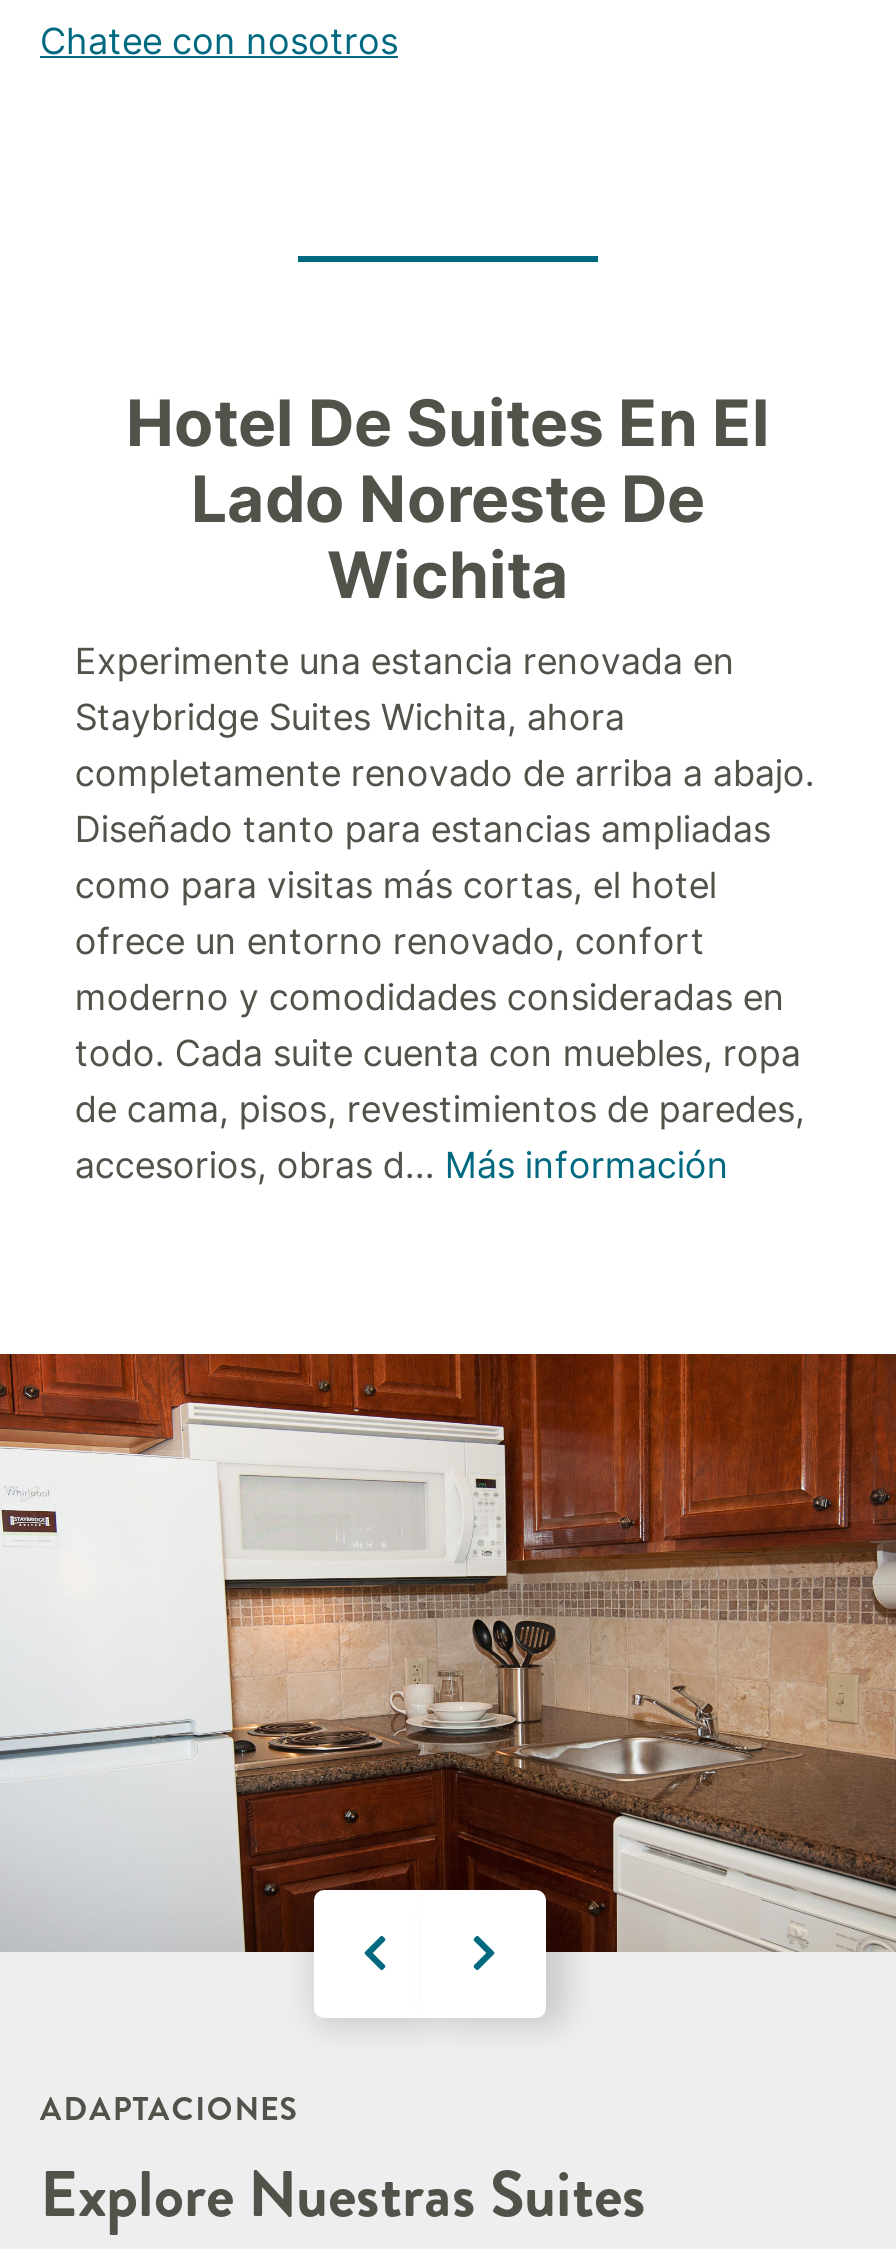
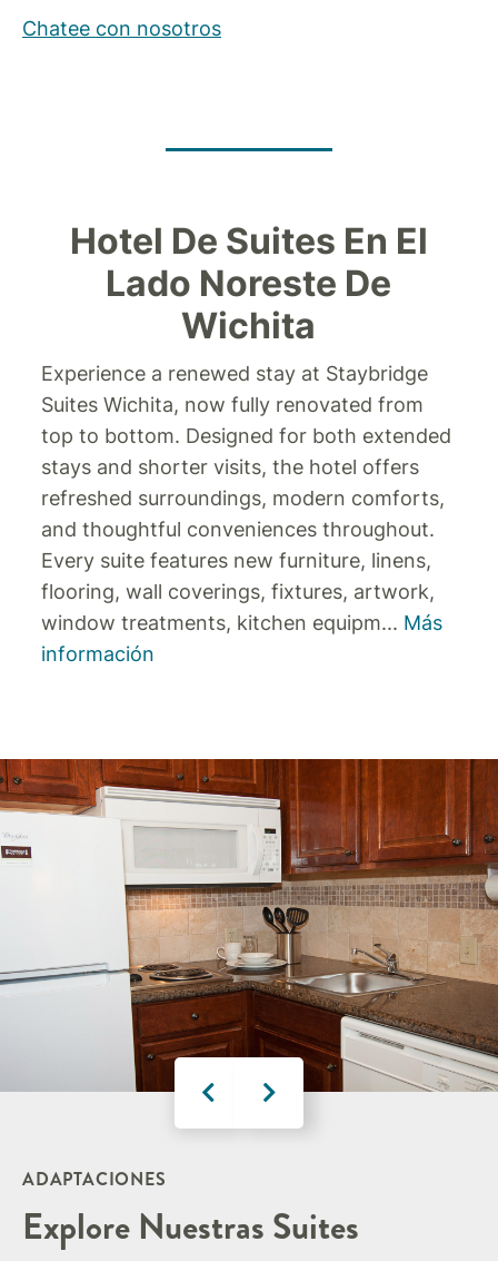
[75,640,815,1186] Experimente una estancia renovada en | Staybridge Suites Wichita, ahora | completamente renovado de arriba a abajo. | Diseñado tanto para estancias ampliadas | como para visitas más cortas, el hotel | ofrece un entorno renovado, confort | moderno y comodidades consideradas en | todo. Cada suite cuenta con muebles, ropa | de cama, pisos, revestimientos de paredes, | accesorios, obras d... Más información -> [41,362,452,666] Experience a renewed stay at Staybridge | Suites Wichita, now fully renovated from | top to bottom. Designed for both extended | stays and shorter visits, the hotel offers | refreshed surroundings, modern comforts, | and thoughtful conveniences throughout. | Every suite features new furniture, linens, | flooring, wall coverings, fixtures, artwork, | window treatments, kitchen equipm... Más | información

